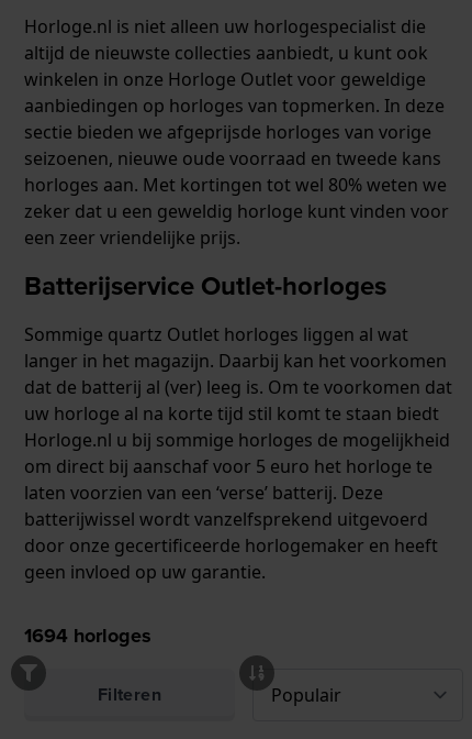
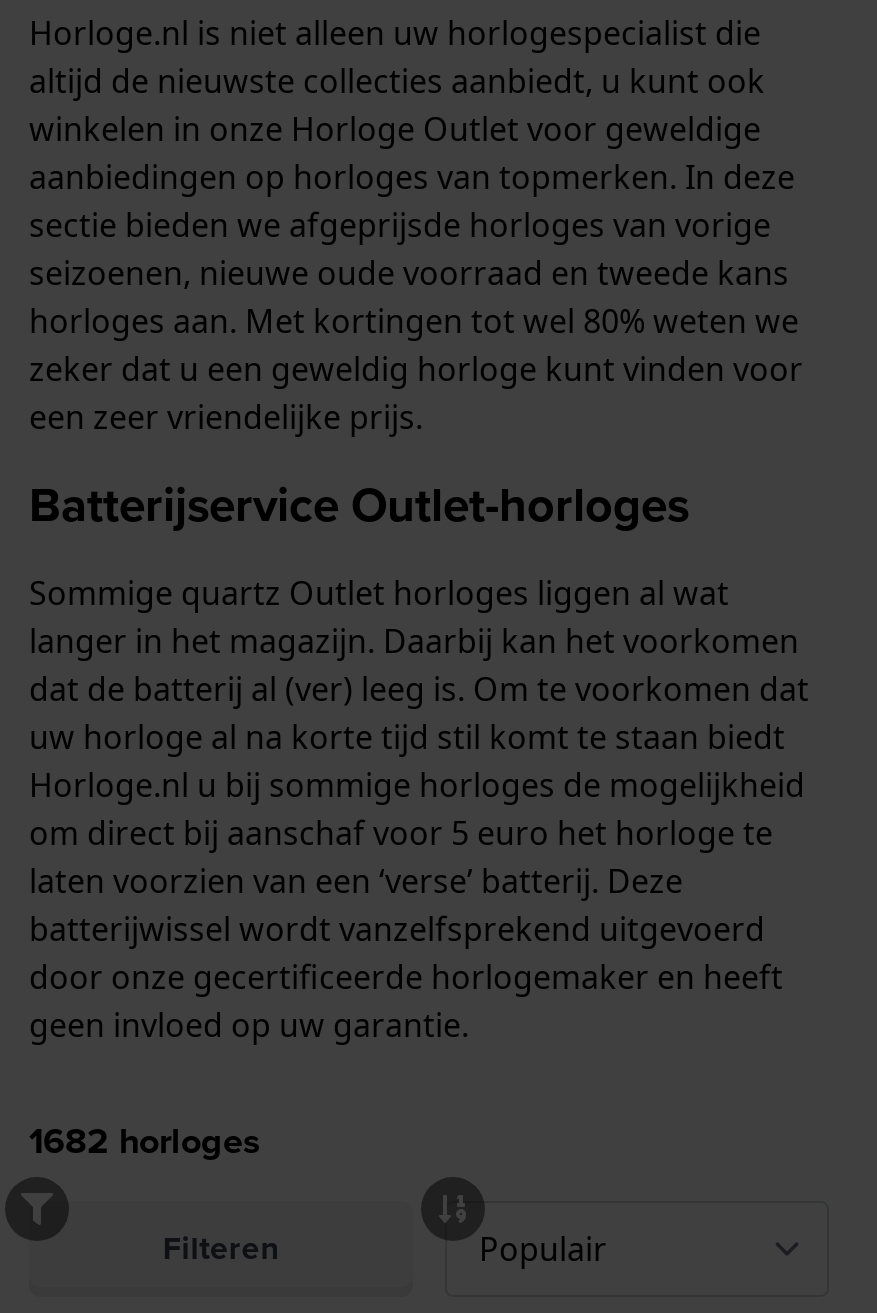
[24,621,151,650] 1694 horloges -> [29,1115,261,1167] 1682 horloges

